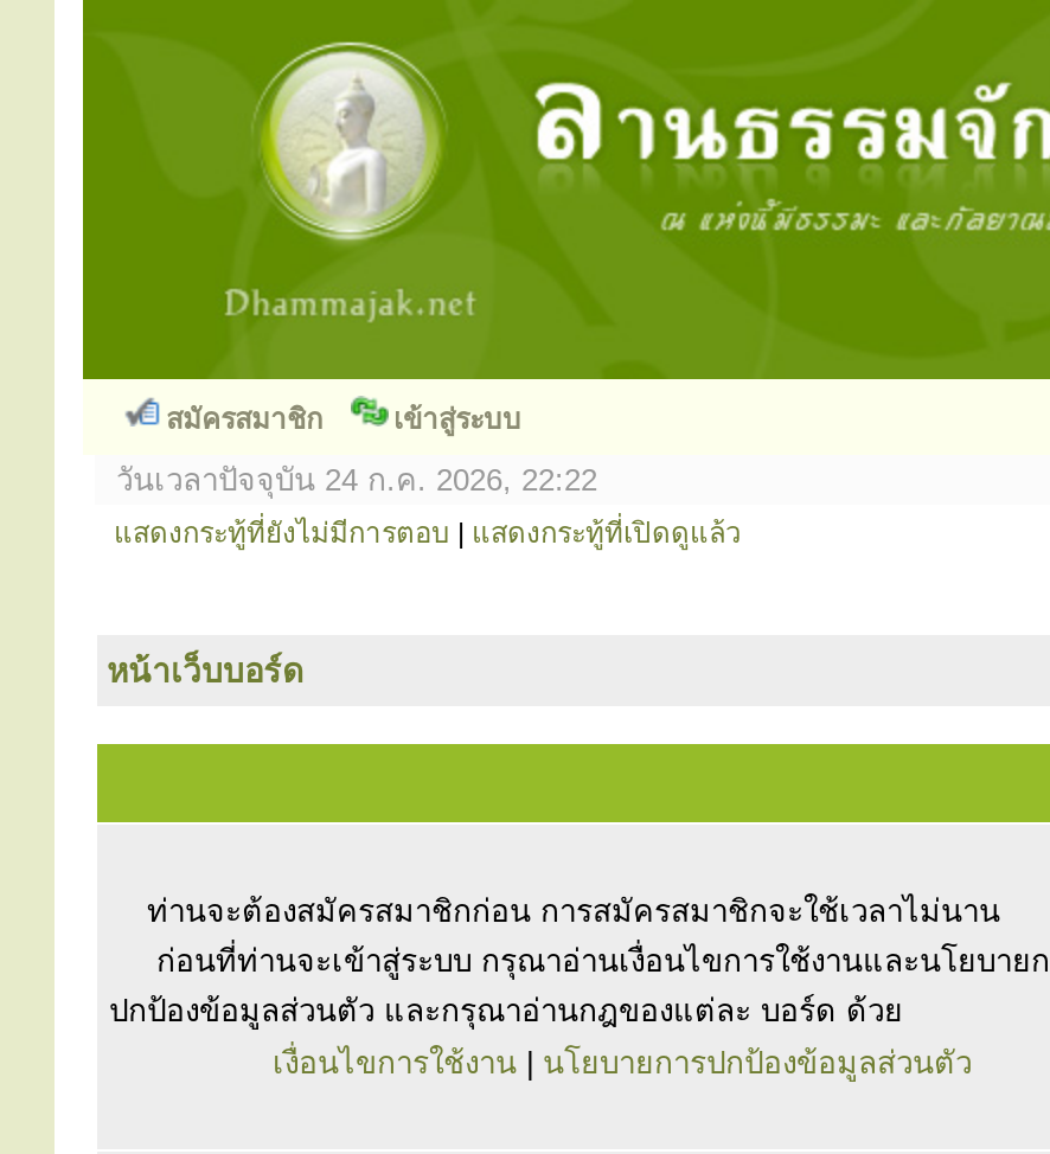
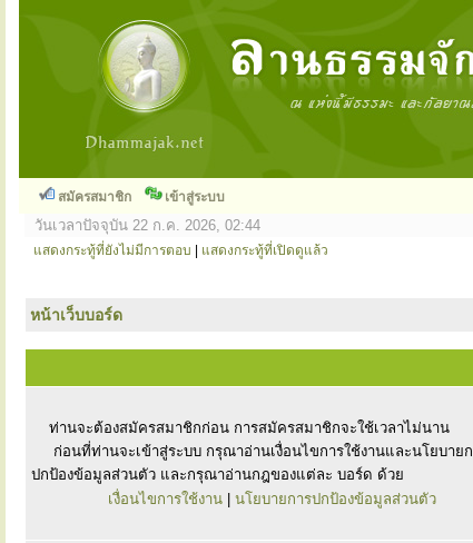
[116,462,616,498] วันเวลาปัจจุบัน 24 ก.ค. 2026, 22:22 -> [35,217,269,234] วันเวลาปัจจุบัน 22 ก.ค. 2026, 02:44

